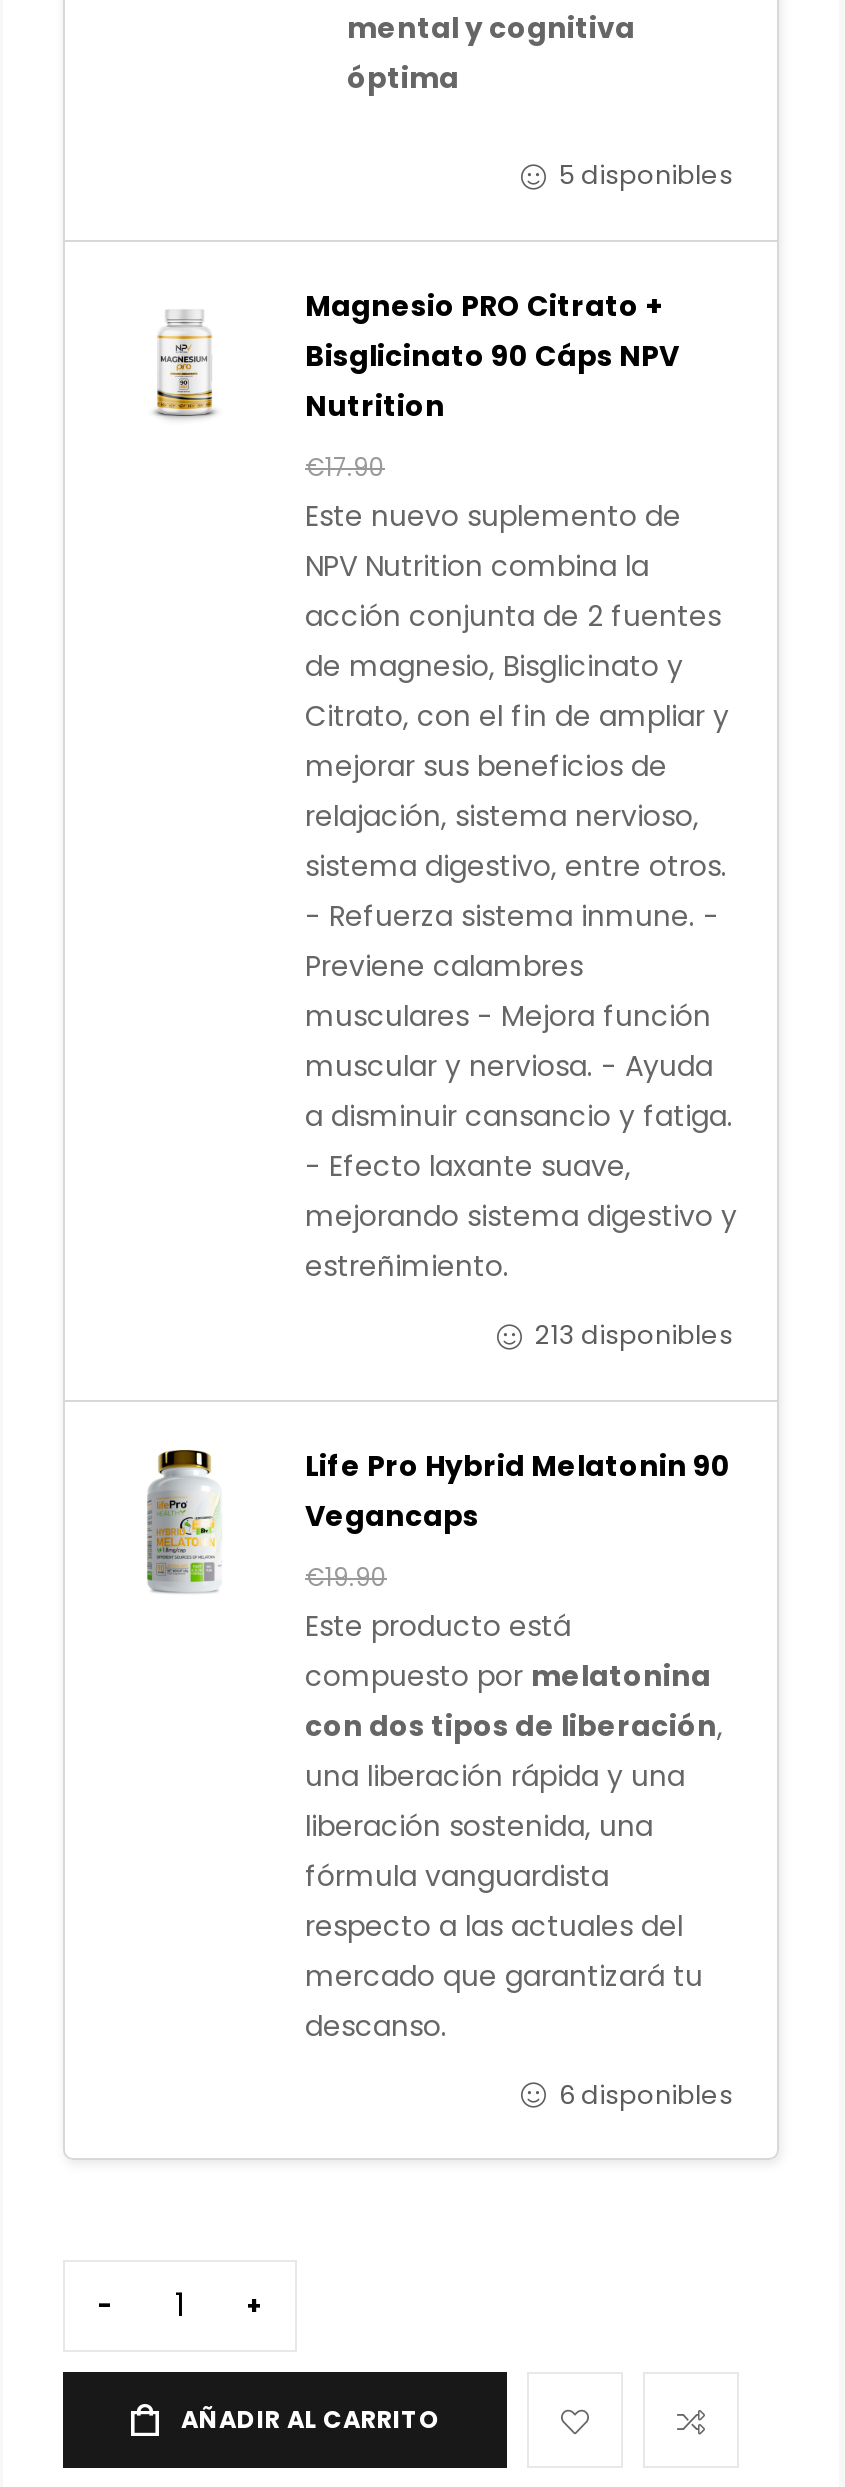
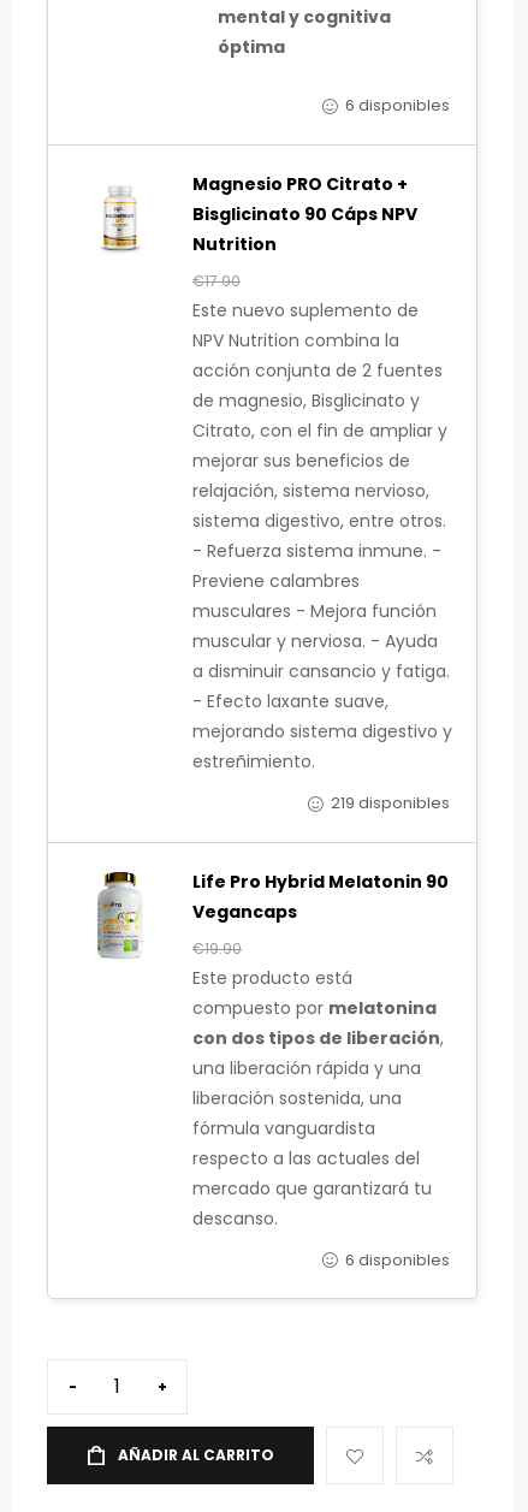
[559,155,733,193] 5 disponibles -> [345,93,450,116] 6 disponibles
[535,1315,733,1353] 213 disponibles -> [331,791,450,814] 219 disponibles

